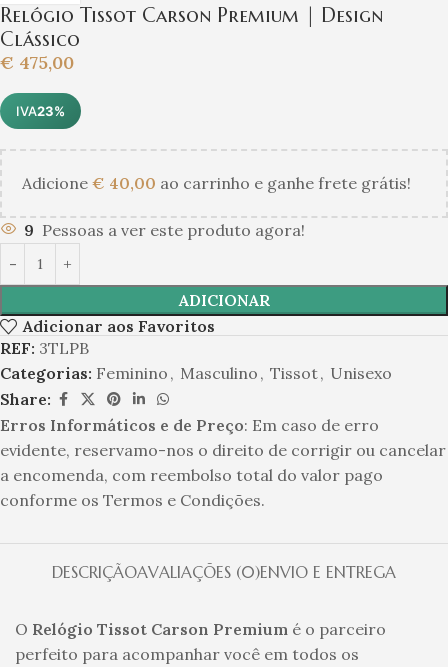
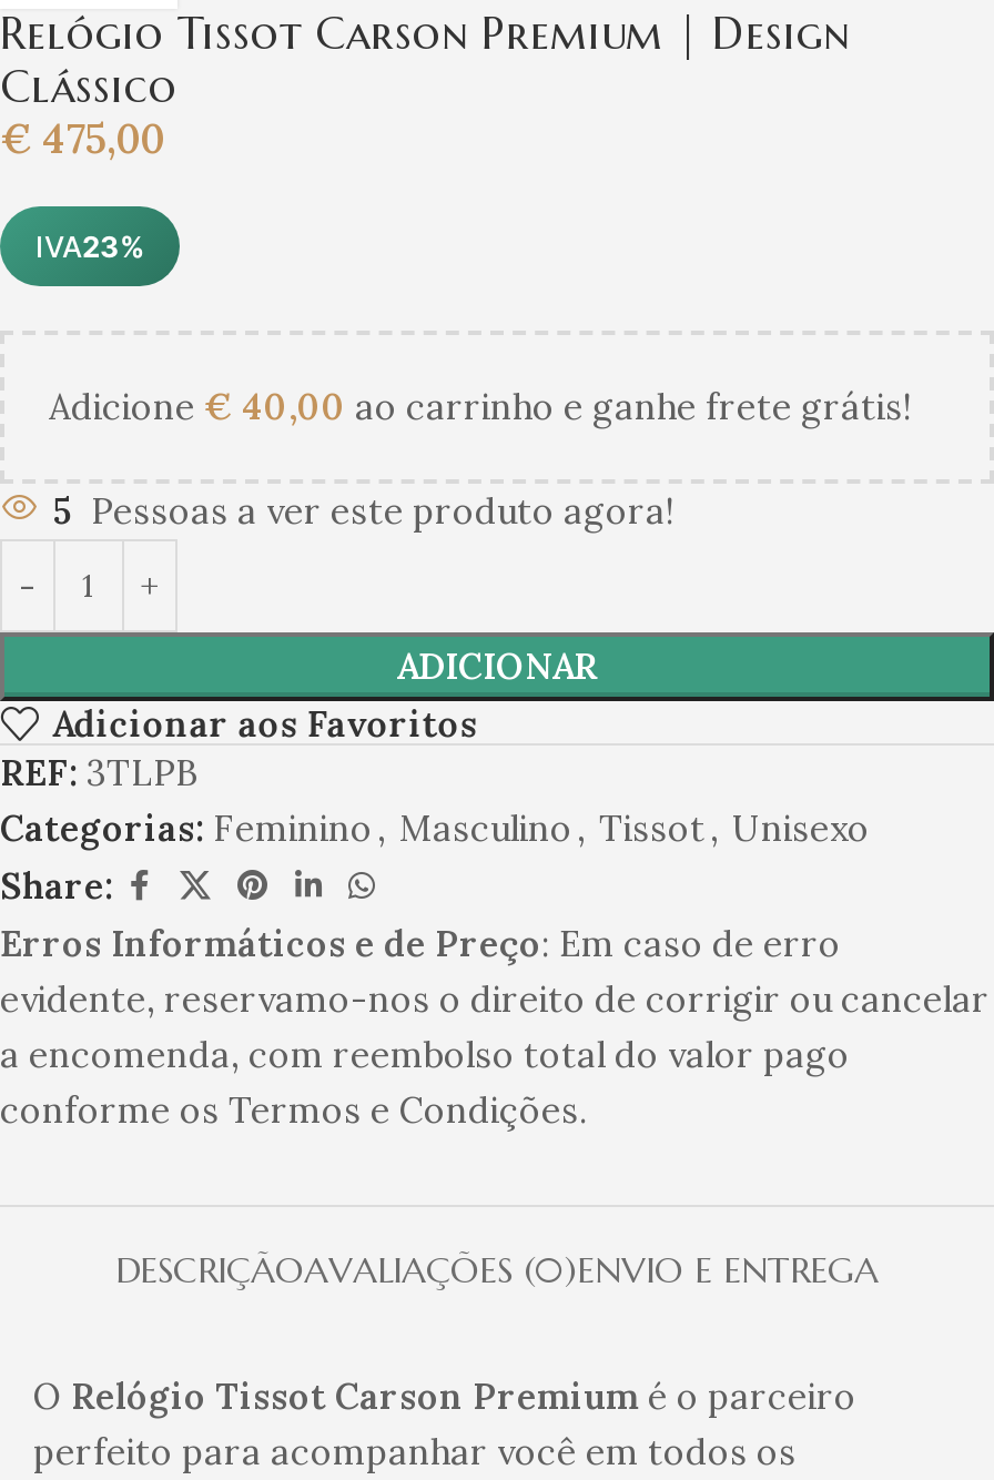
[24,220,305,240] 9 Pessoas a ver este produto agora! -> [53,488,674,533] 5 Pessoas a ver este produto agora!

